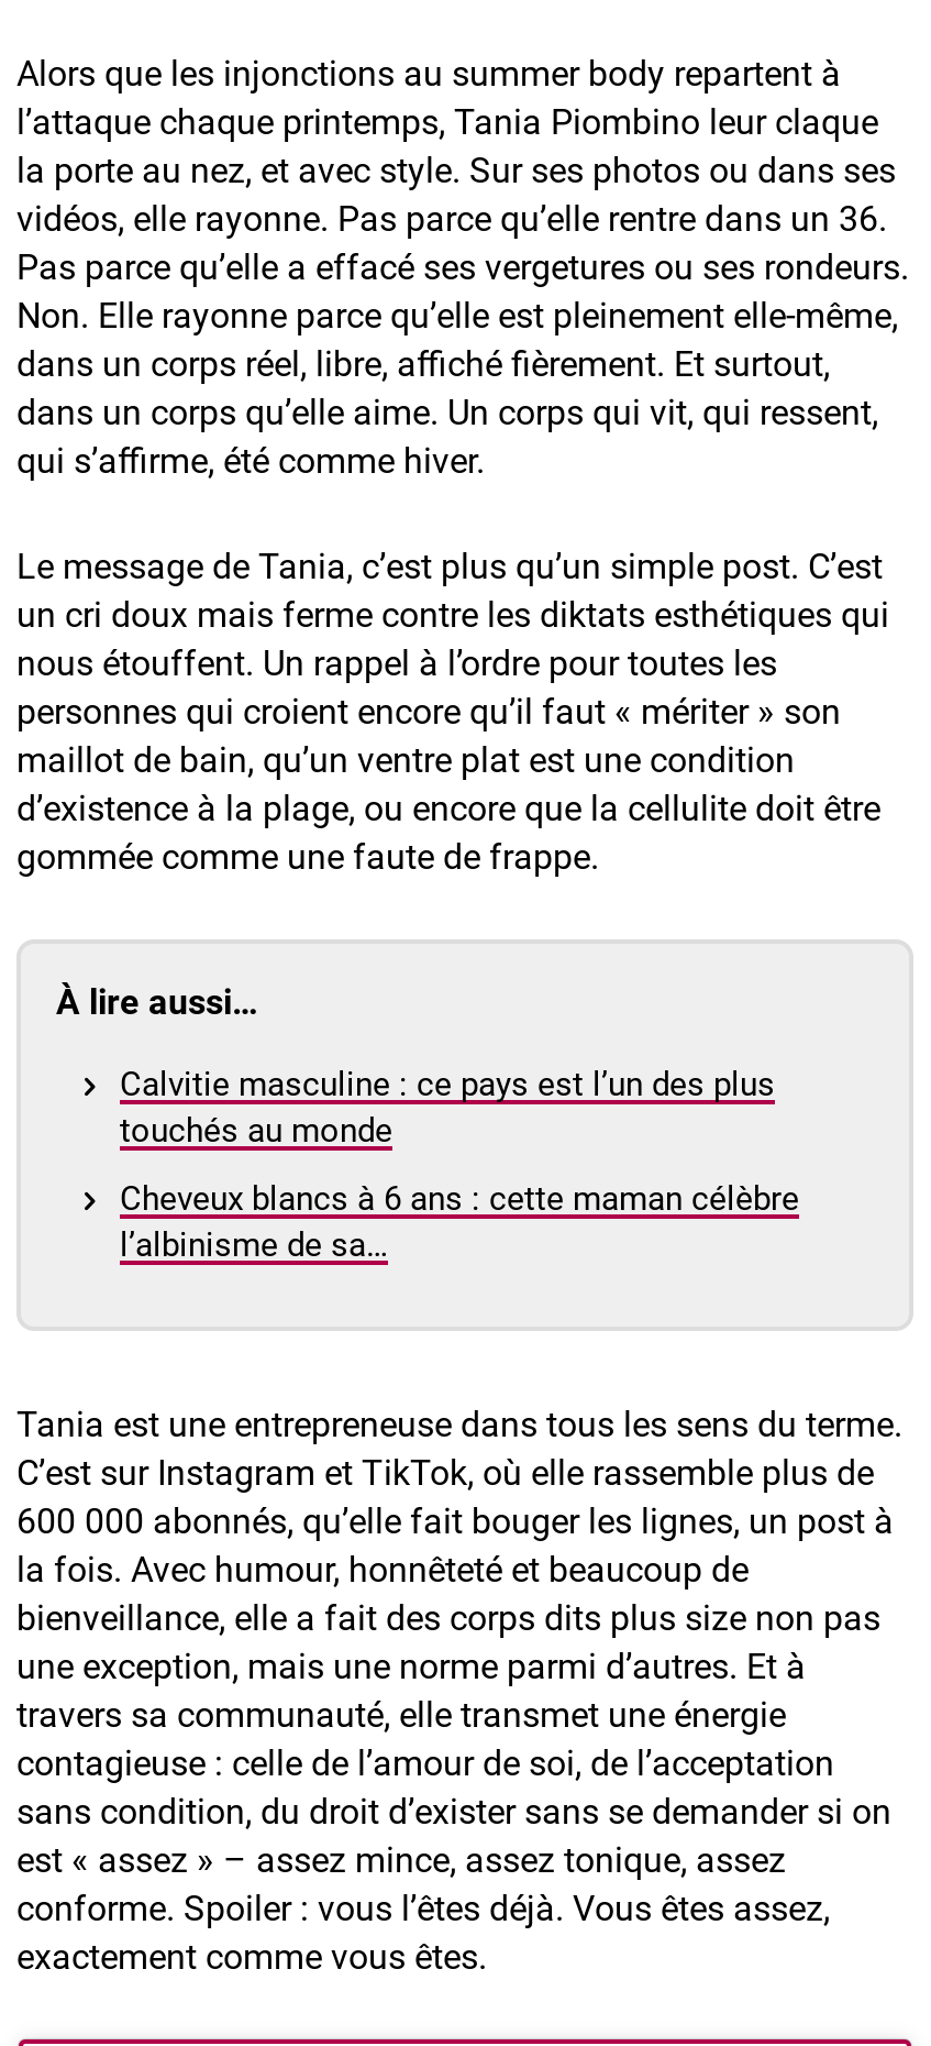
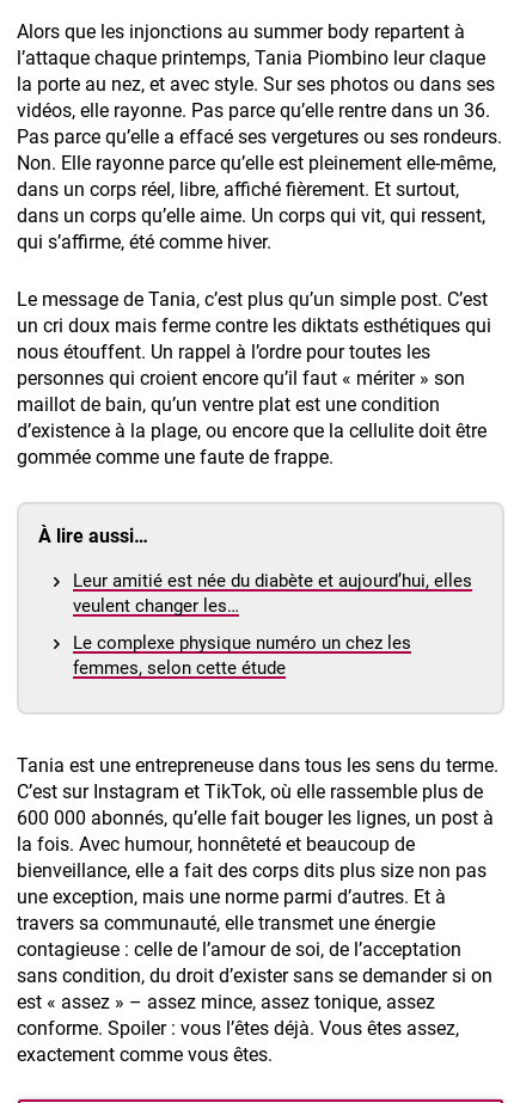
[120,1066,775,1151] Calvitie masculine : ce pays est l’un des plus | touchés au monde -> [73,571,472,617] Leur amitié est née du diabète et aujourd’hui, elles | veulent changer les…
[120,1180,799,1266] Cheveux blancs à 6 ans : cette maman célèbre | l’albinisme de sa… -> [73,633,411,679] Le complexe physique numéro un chez les | femmes, selon cette étude

